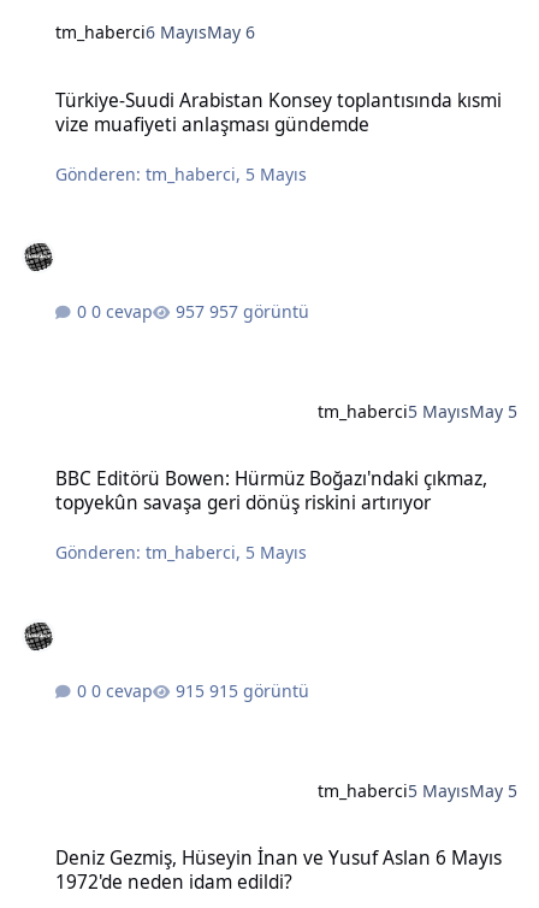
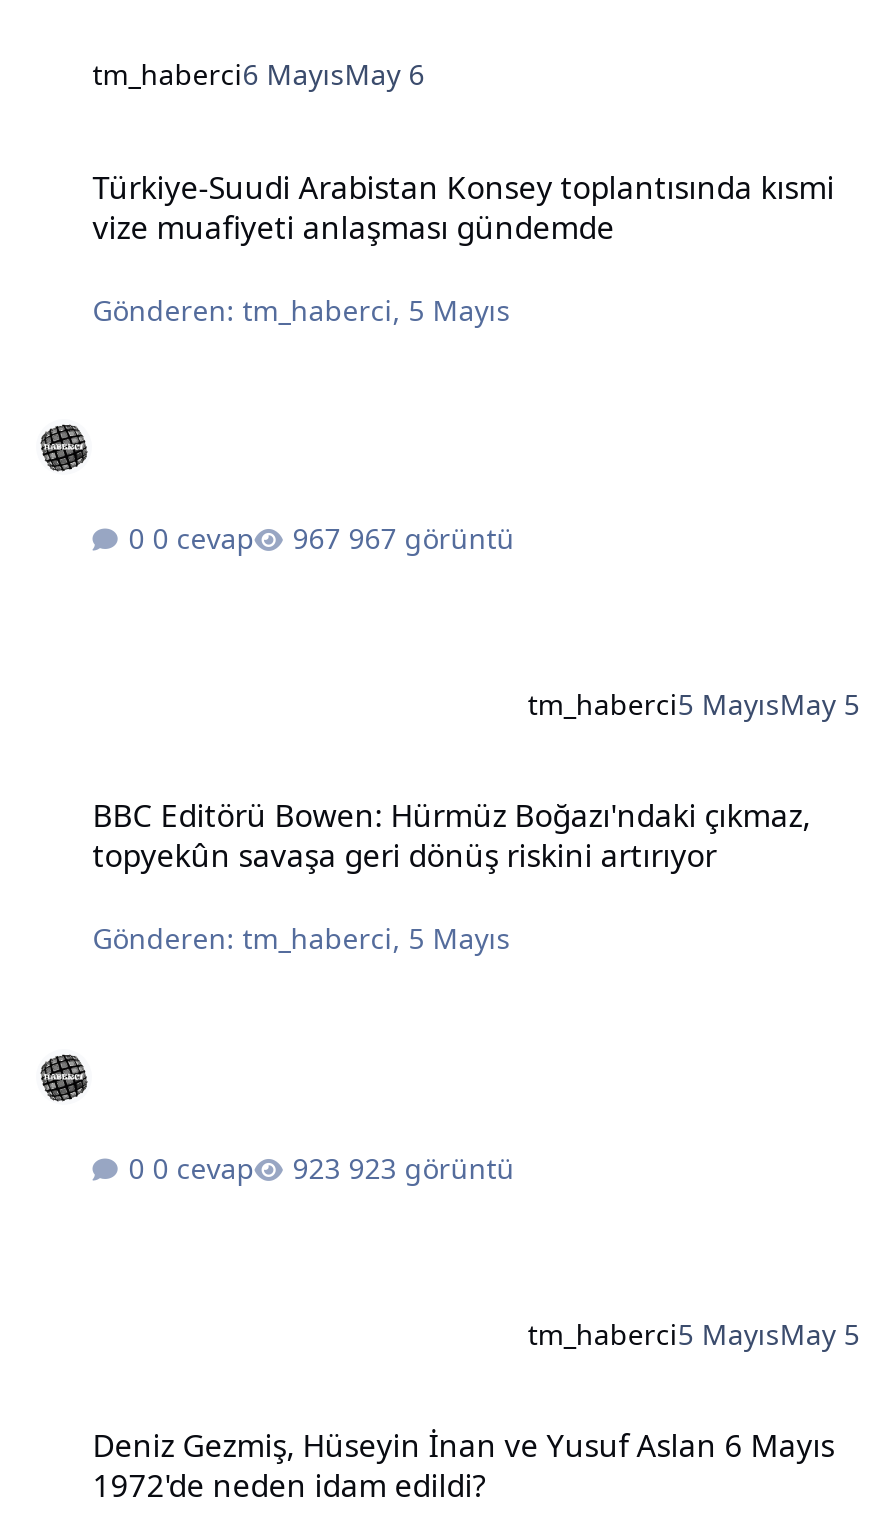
[210,300,309,323] 957 görüntü -> [348,519,514,557] 967 görüntü
[210,679,309,702] 915 görüntü -> [348,1149,514,1187] 923 görüntü

